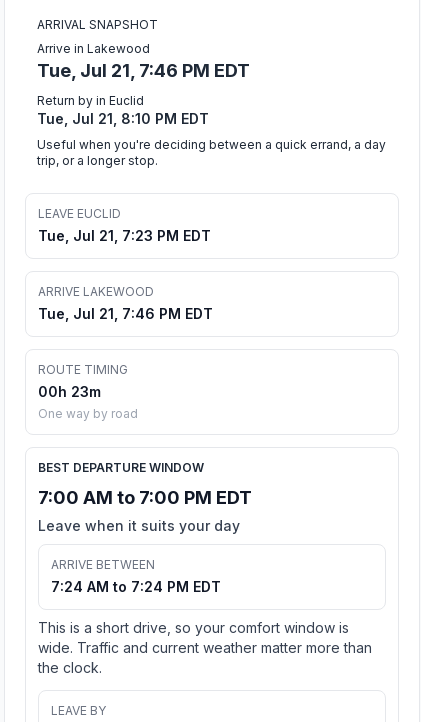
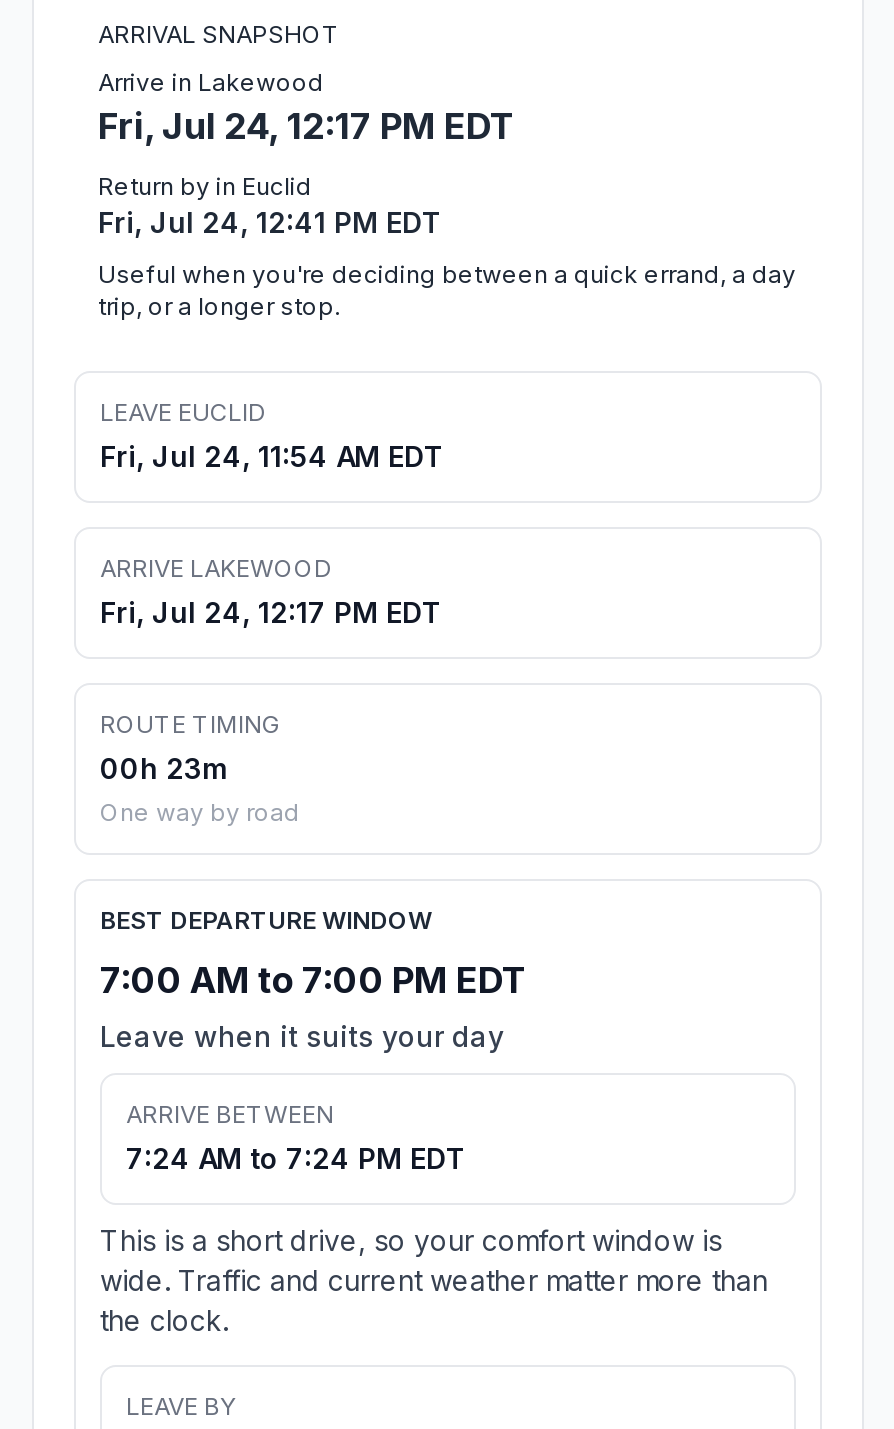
[37,60,250,81] Tue, Jul 21, 7:46 PM EDT -> [98,105,516,147] Fri, Jul 24, 12:17 PM EDT
[37,110,209,127] Tue, Jul 21, 8:10 PM EDT -> [98,205,442,239] Fri, Jul 24, 12:41 PM EDT
[38,227,211,244] Tue, Jul 21, 7:23 PM EDT -> [100,439,444,473] Fri, Jul 24, 11:54 AM EDT
[38,305,213,322] Tue, Jul 21, 7:46 PM EDT -> [100,595,442,629] Fri, Jul 24, 12:17 PM EDT

